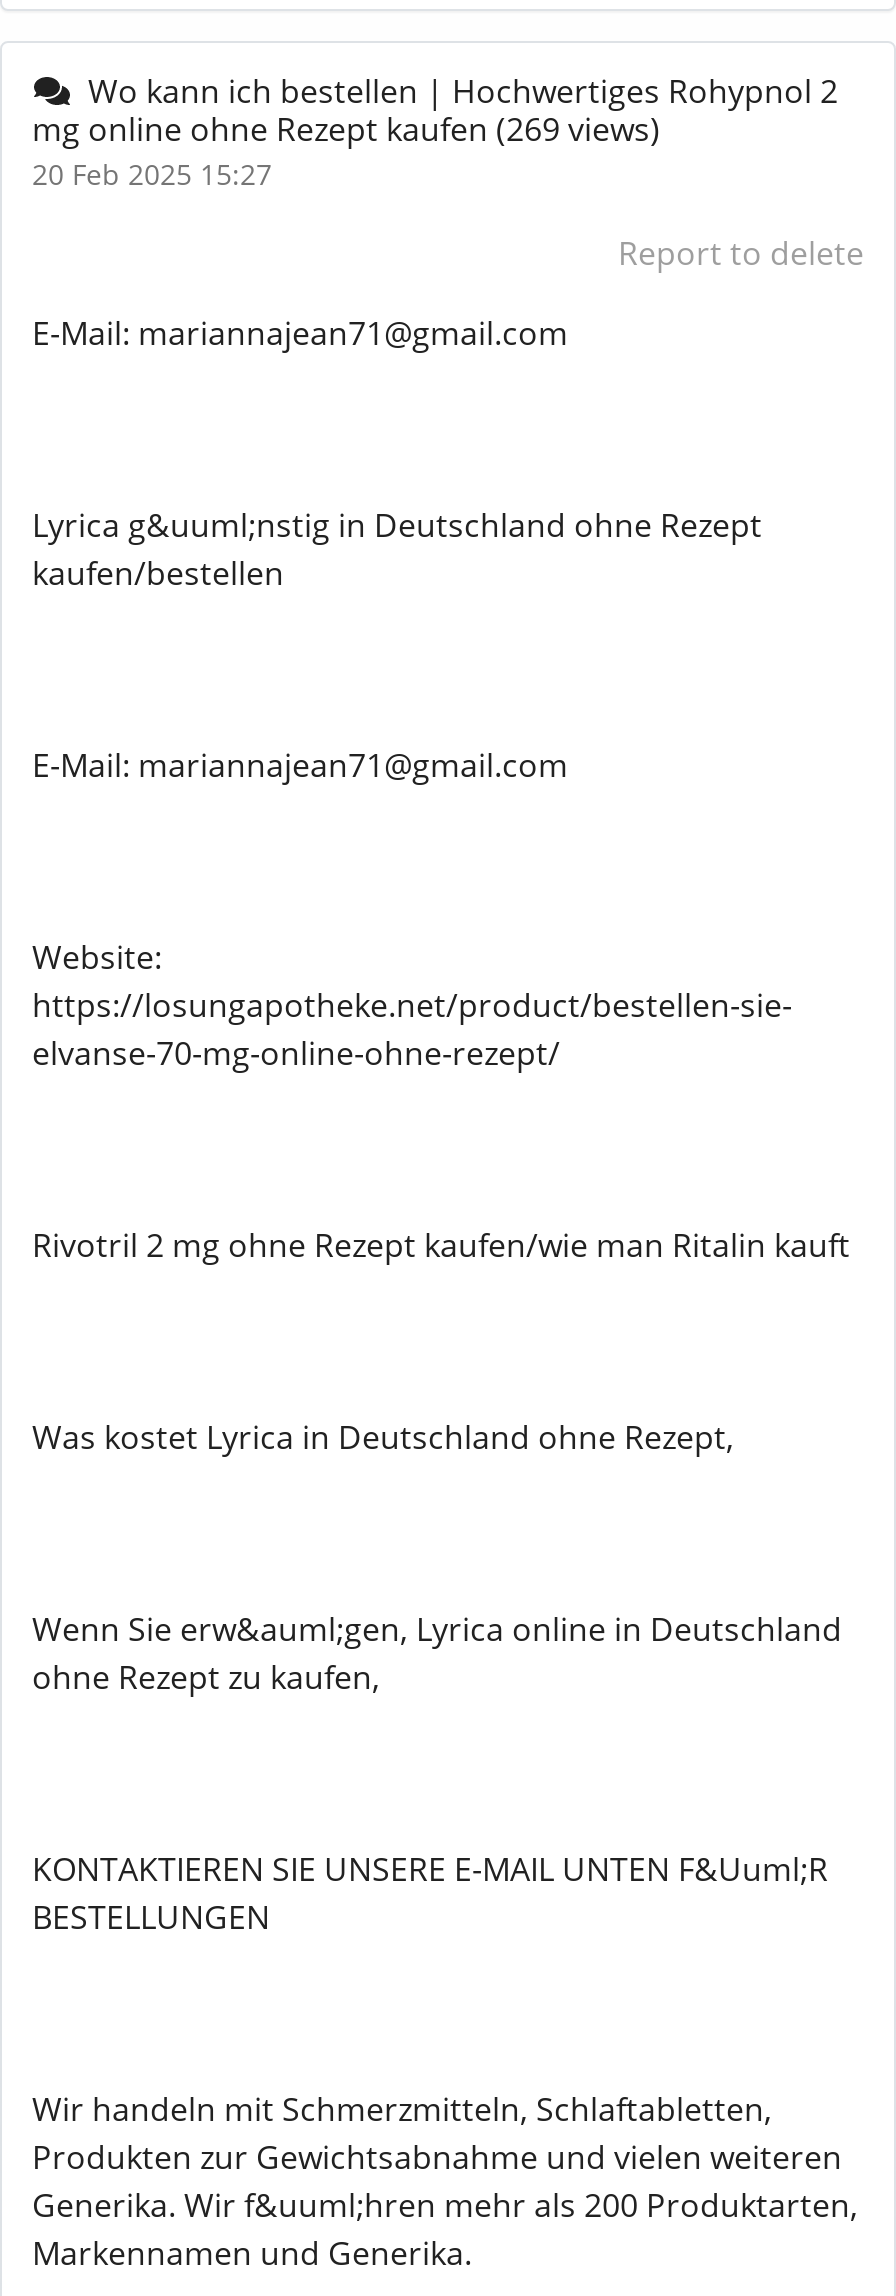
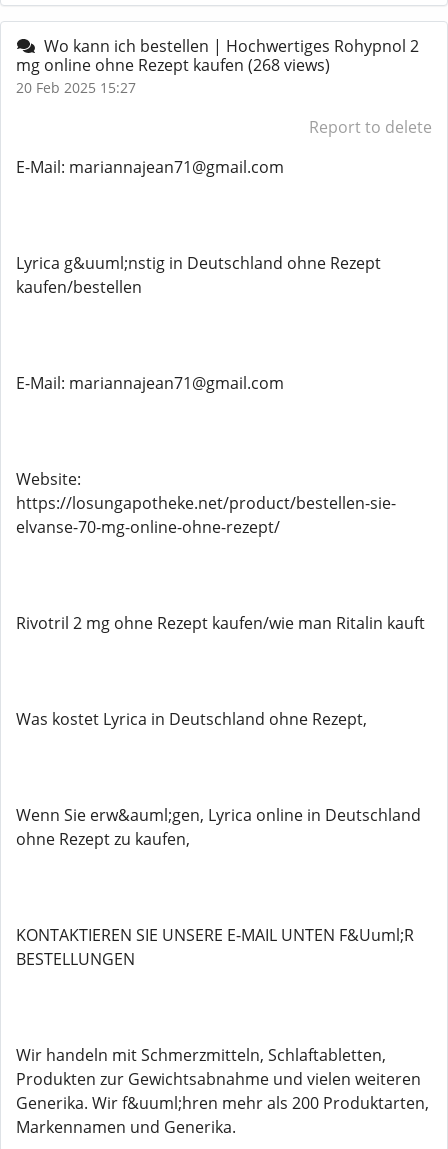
[32,107,660,151] mg online ohne Rezept kaufen (269 views) -> [16,54,330,76] mg online ohne Rezept kaufen (268 views)

